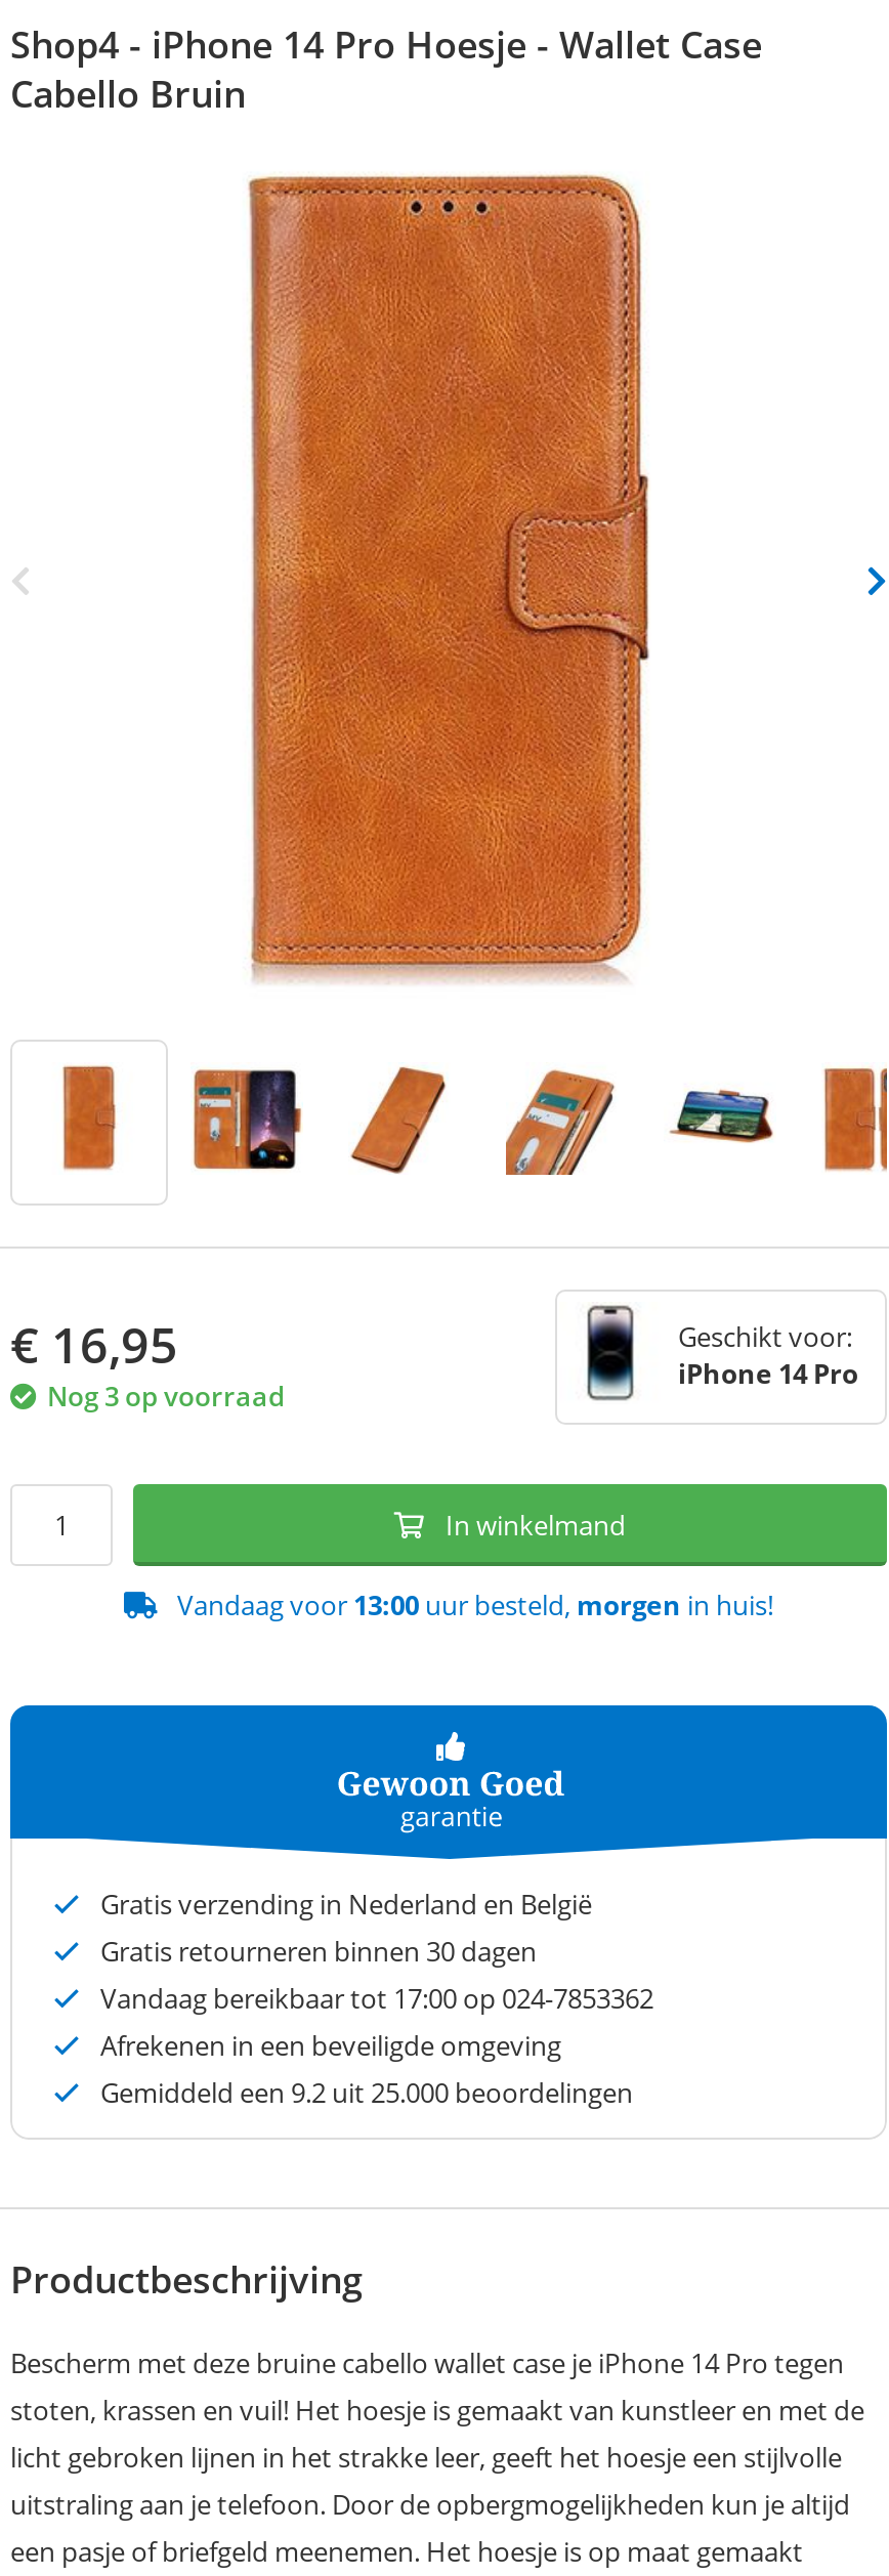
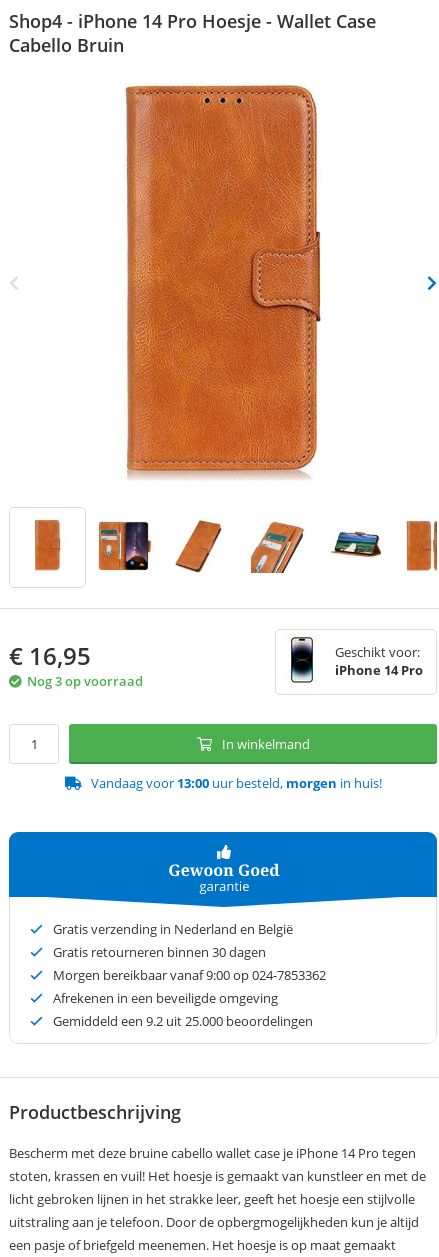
[100,1980,653,2017] Vandaag bereikbaar tot 17:00 op 024-7853362 -> [53,966,326,984] Morgen bereikbaar vanaf 9:00 op 024-7853362

